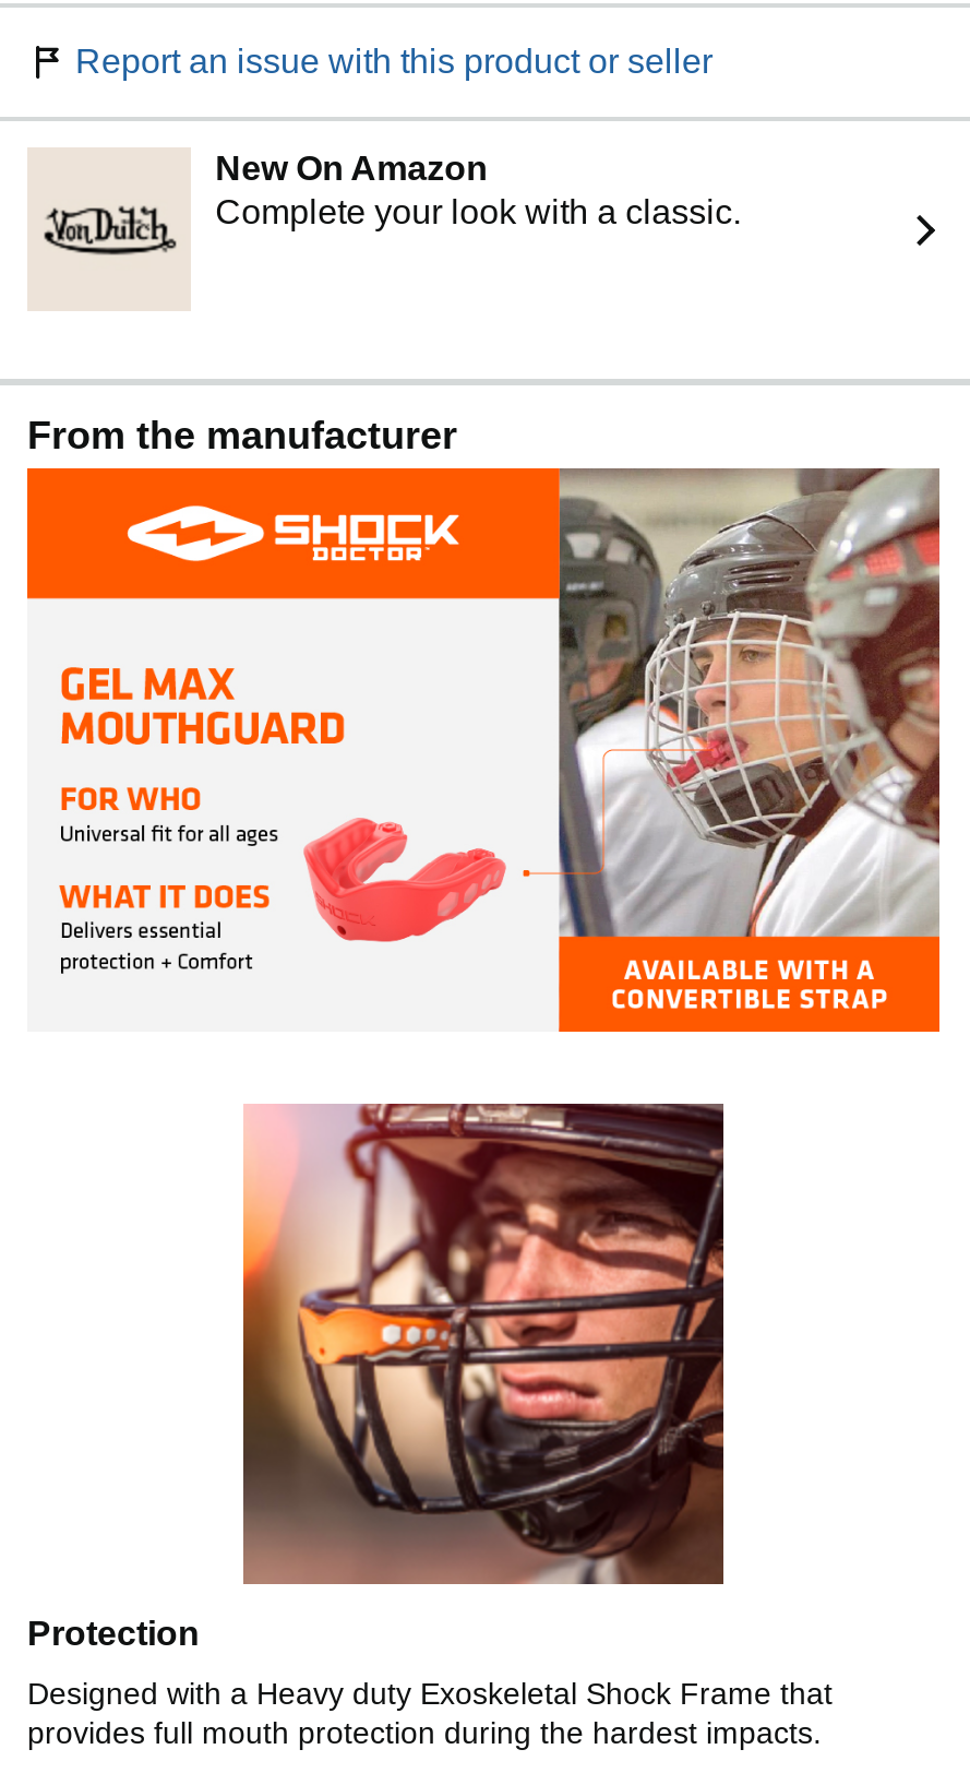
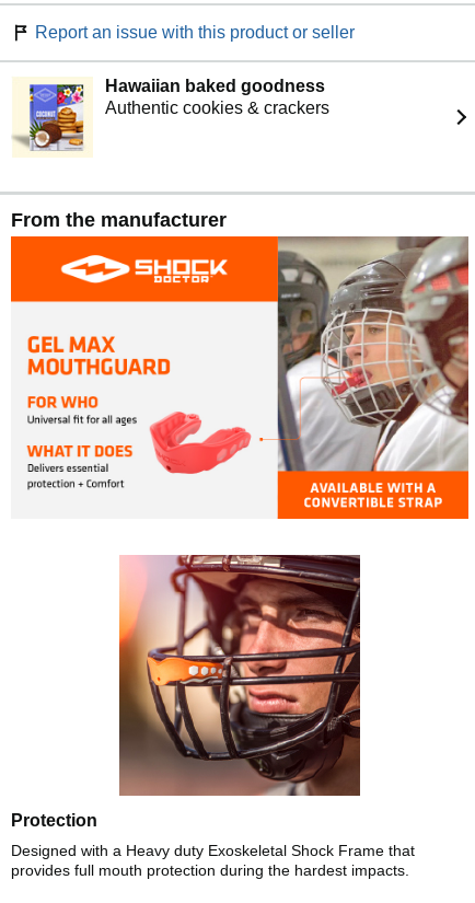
[40,150,741,294] [image] | New On Amazon | Complete your look with a classic. -> [14,77,330,151] [image] | Hawaiian baked goodness | Authentic cookies & crackers

